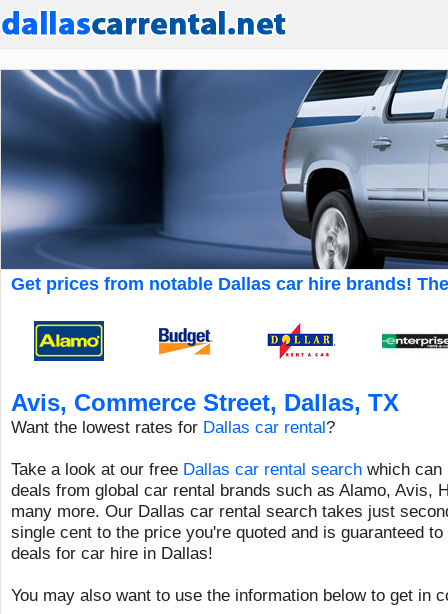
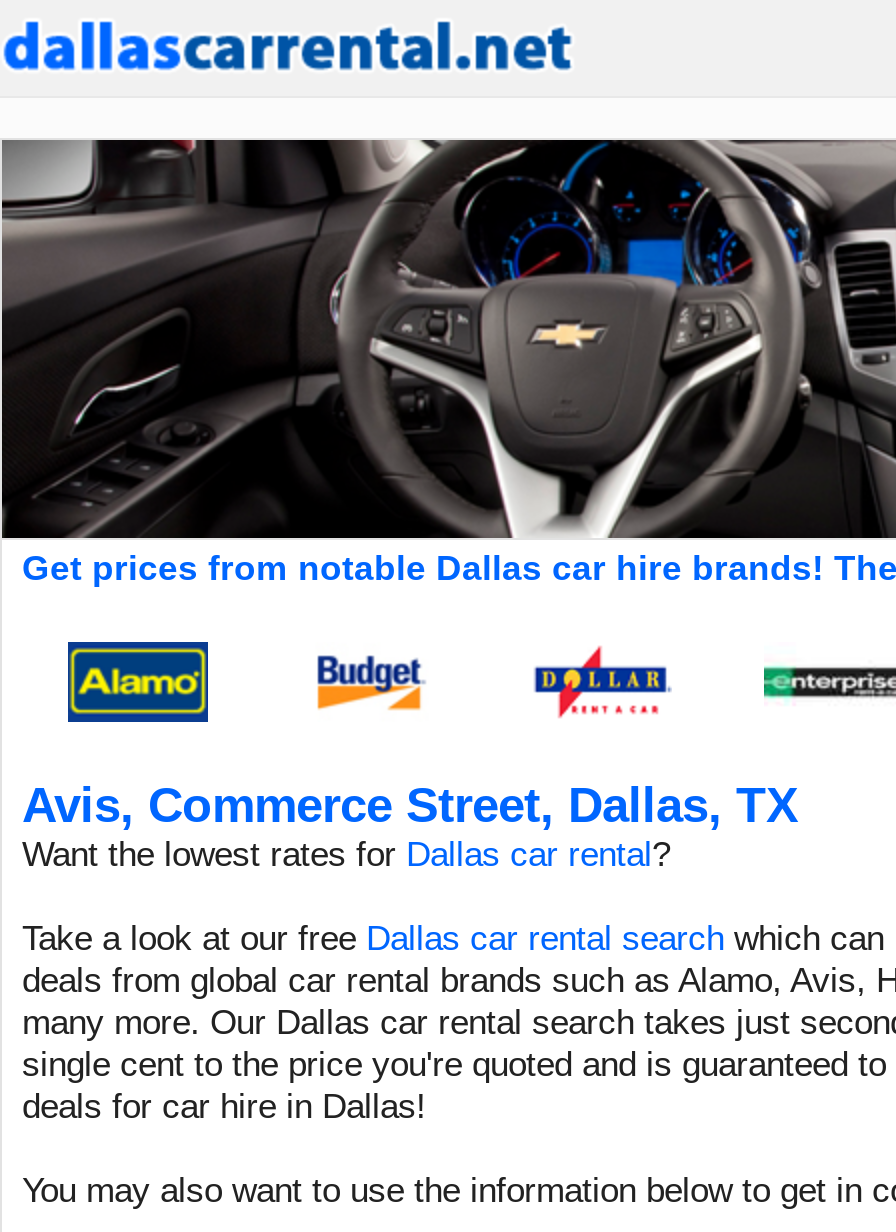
[3,69,445,270] [image] -> [6,138,890,540] [image]

